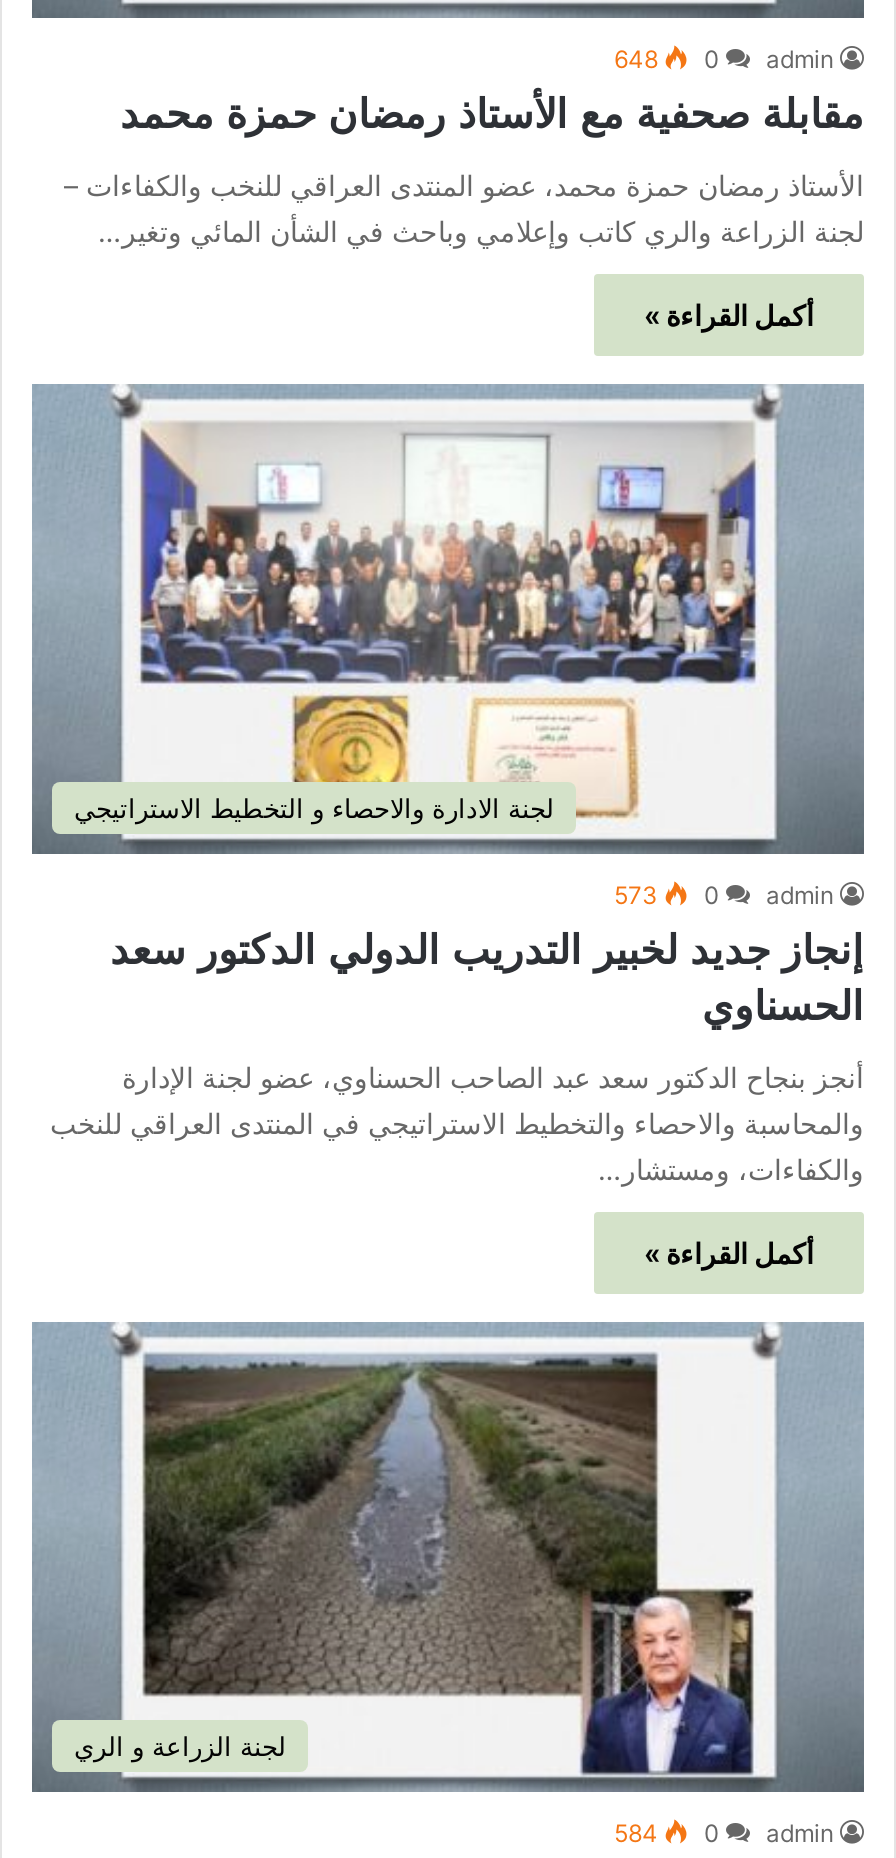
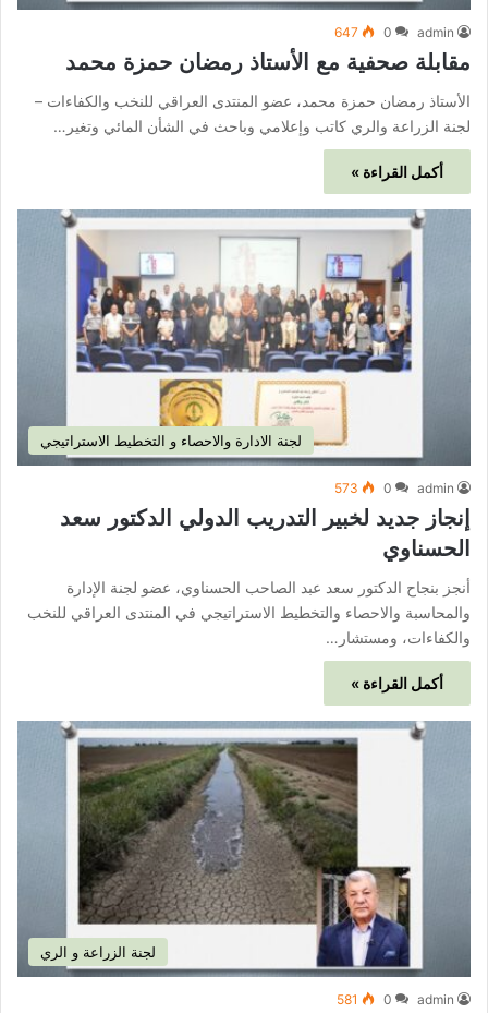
[614,44,834,74] 648 0 admin -> [334,24,454,41] 647 0 admin
[614,1817,834,1847] 584 0 admin -> [337,991,454,1007] 581 0 admin

